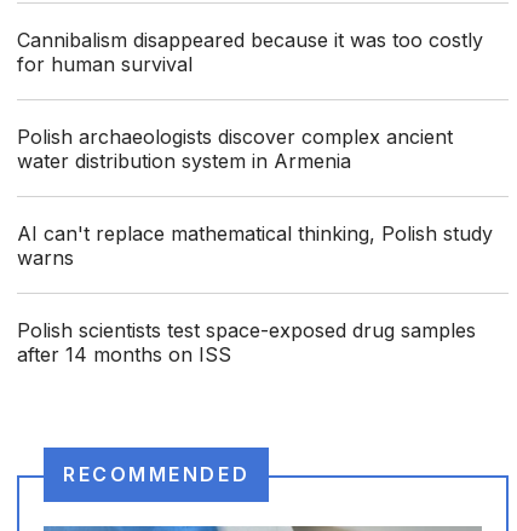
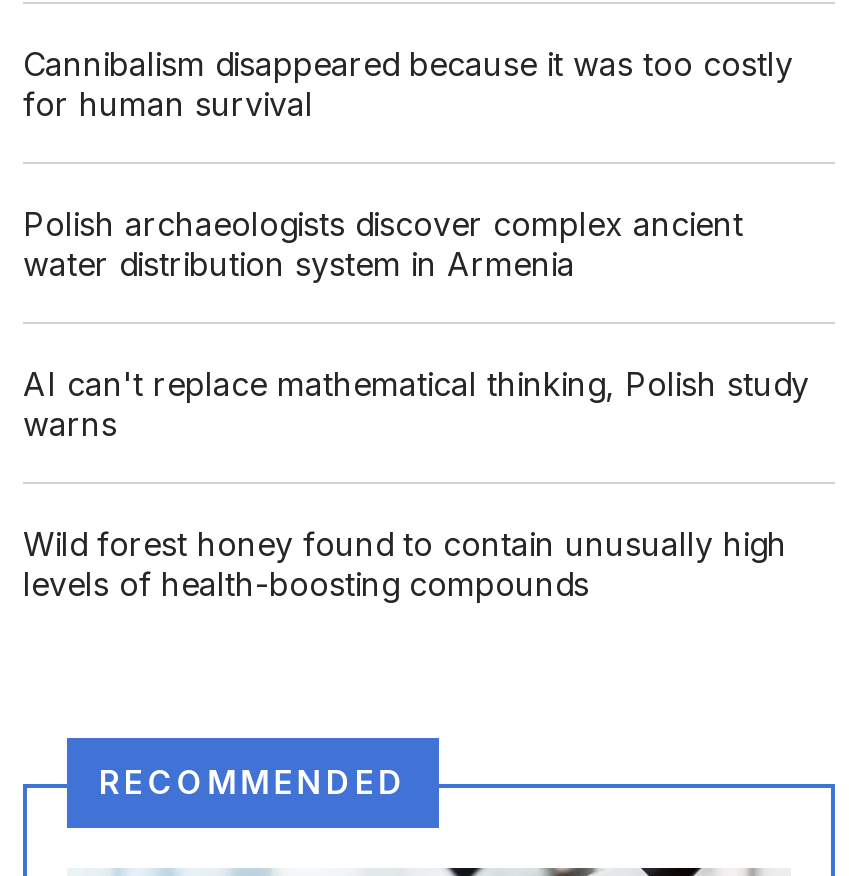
[17,318,476,367] Polish scientists test space-exposed drug samples | after 14 months on ISS -> [23,524,787,604] Wild forest honey found to contain unusually high | levels of health-boosting compounds

